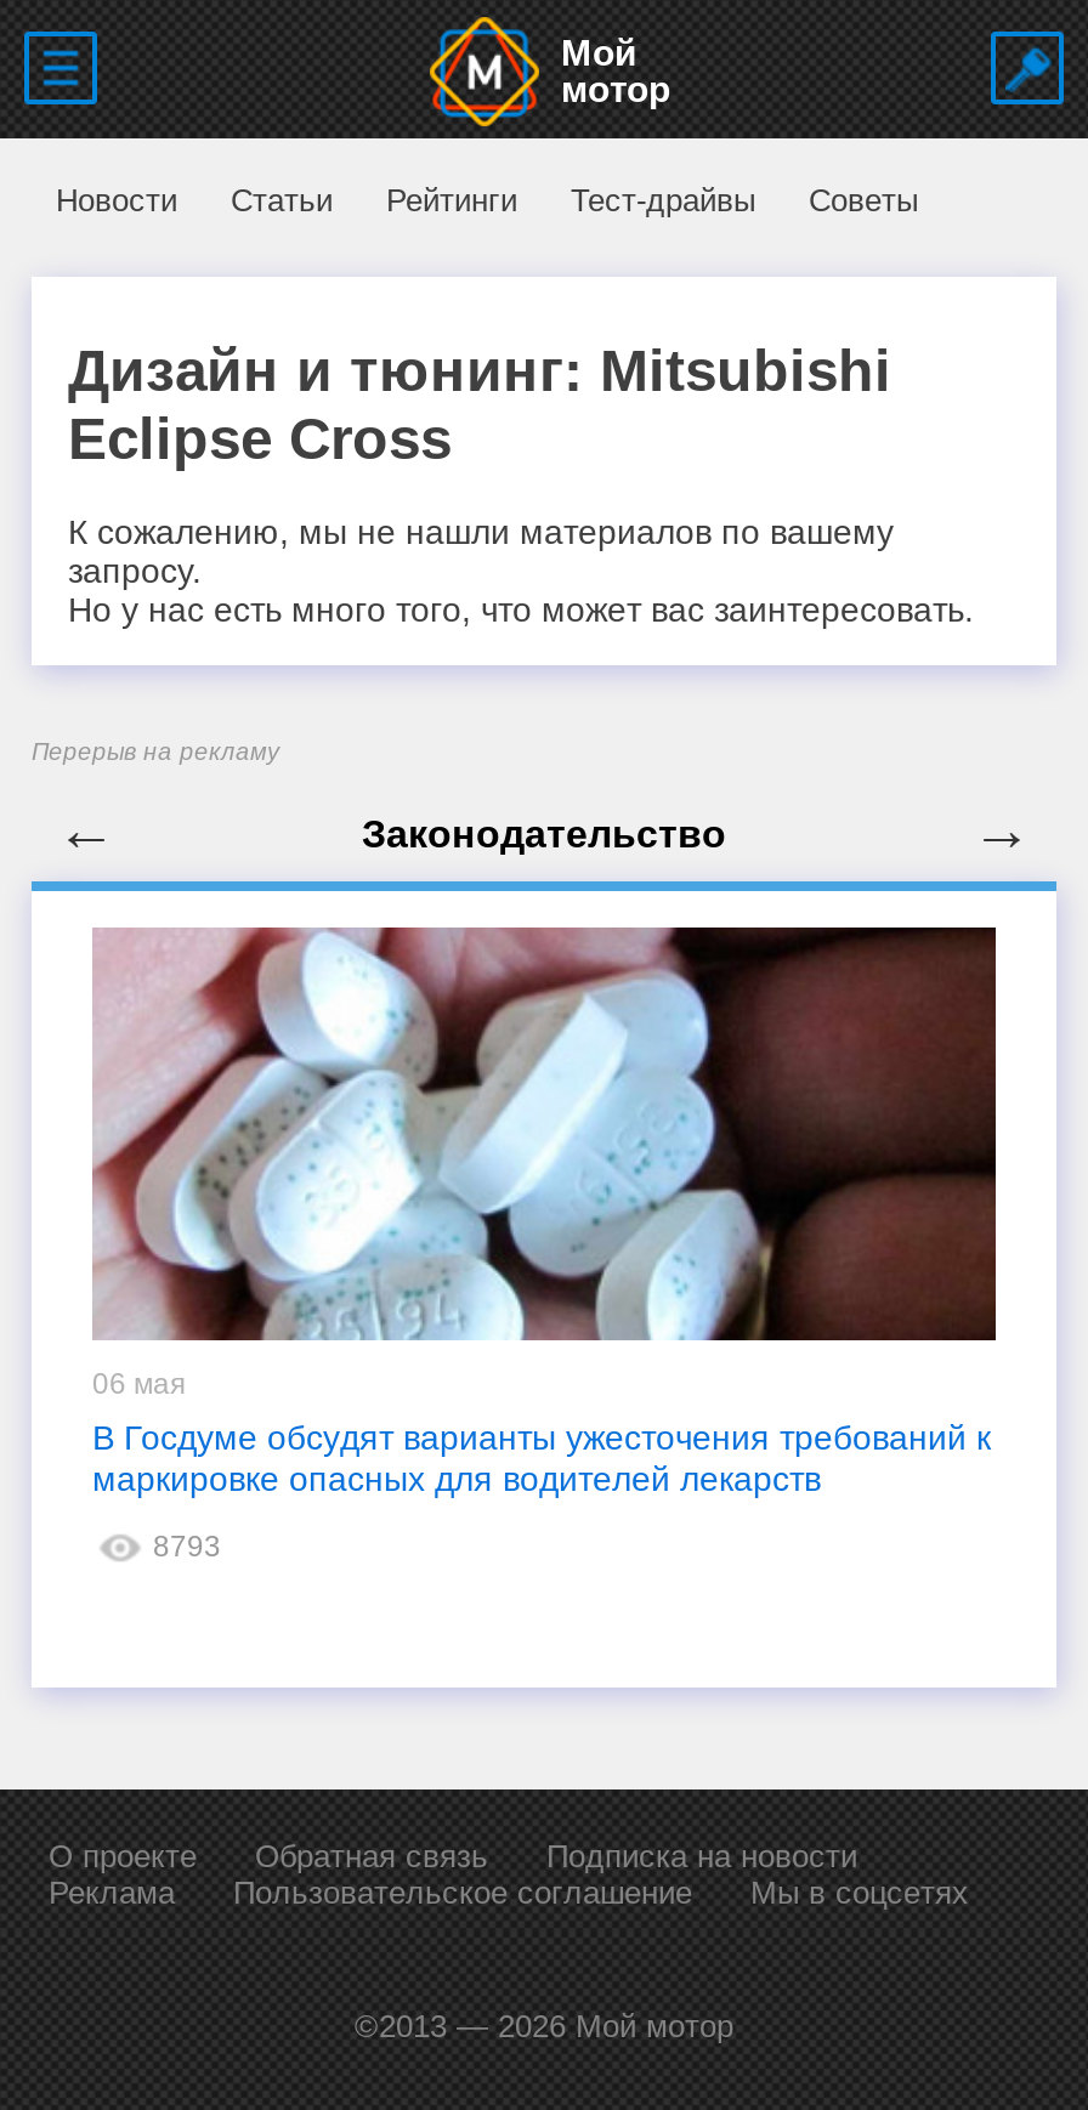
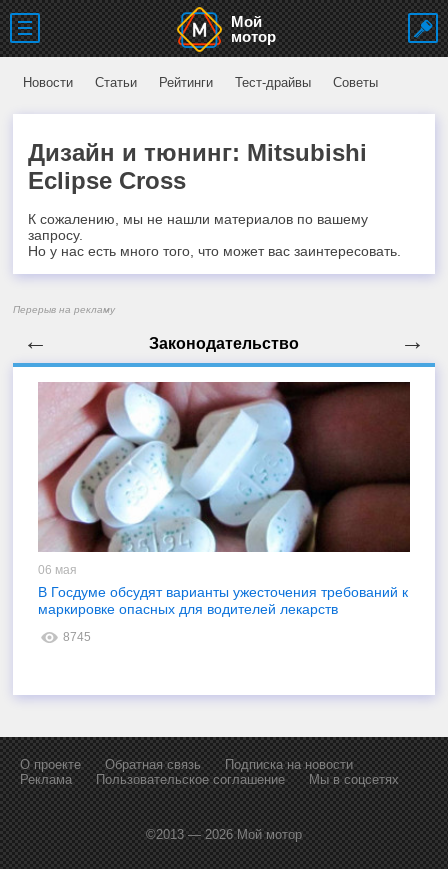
[153,1530,221,1564] 8793 -> [63,630,91,644] 8745

